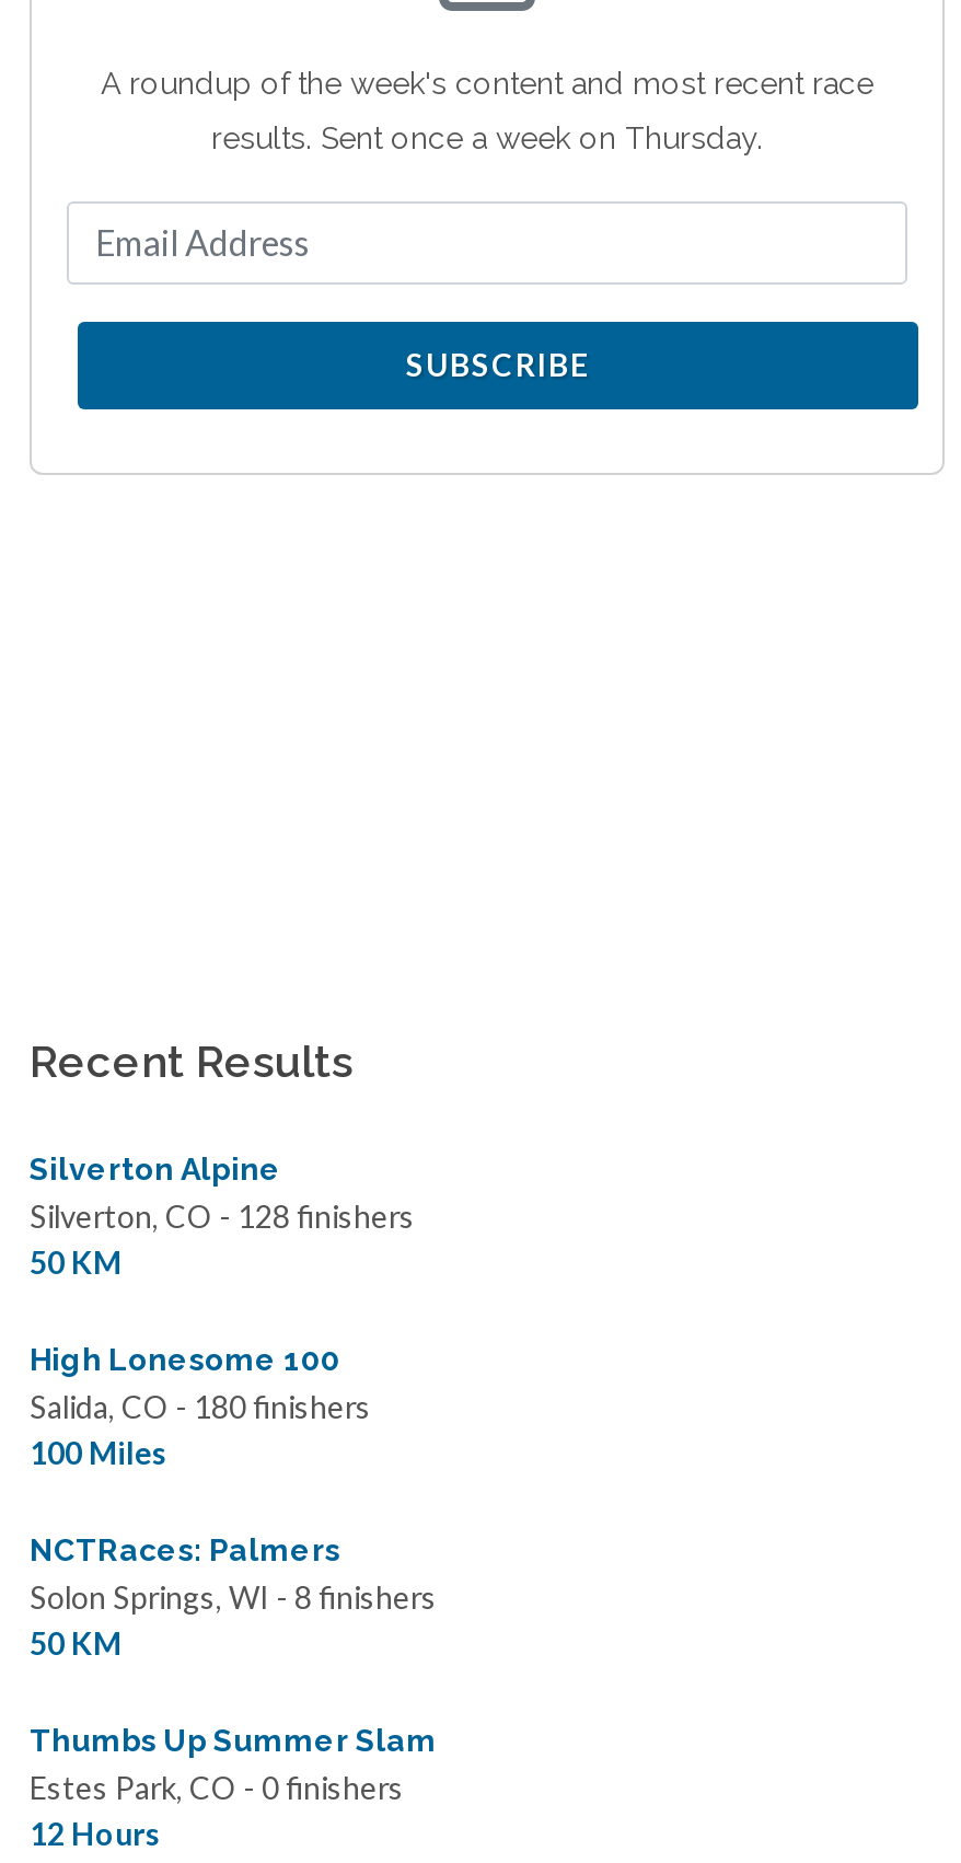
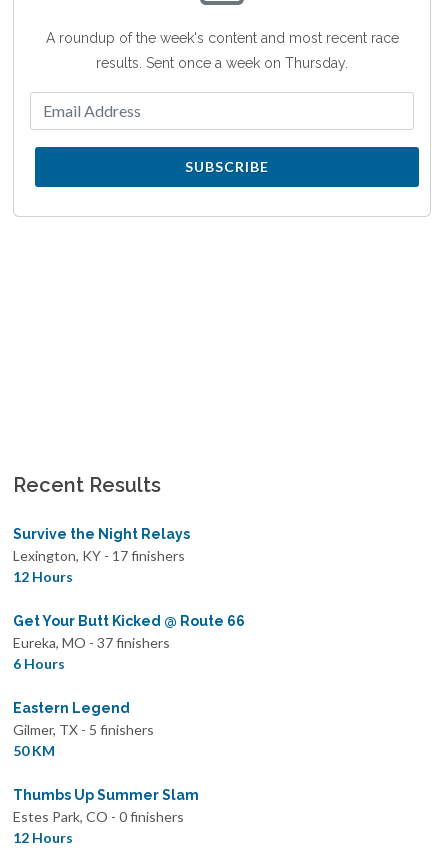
[30,1152,415,1281] Silverton Alpine | Silverton, CO - 128 finishers | 50 KM -> [13,526,190,585] Survive the Night Relays | Lexington, KY - 17 finishers | 12 Hours
[30,1342,371,1471] High Lonesome 100 | Salida, CO - 180 finishers | 100 Miles -> [13,613,245,672] Get Your Butt Kicked @ Route 66 | Eureka, MO - 37 finishers | 6 Hours
[30,1532,437,1616] NCTRaces: Palmers | Solon Springs, WI - 8 finishers -> [13,700,154,738] Eastern Legend | Gilmer, TX - 5 finishers

